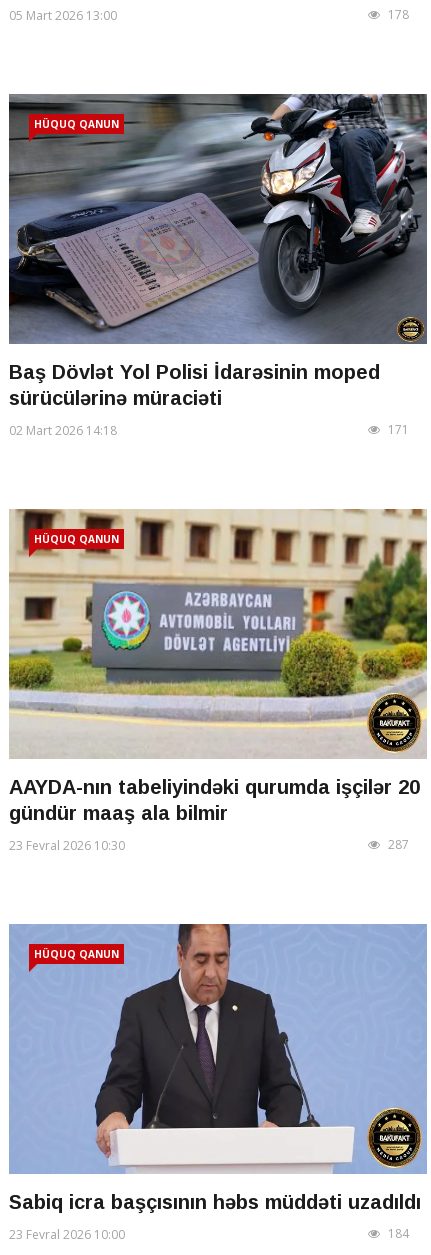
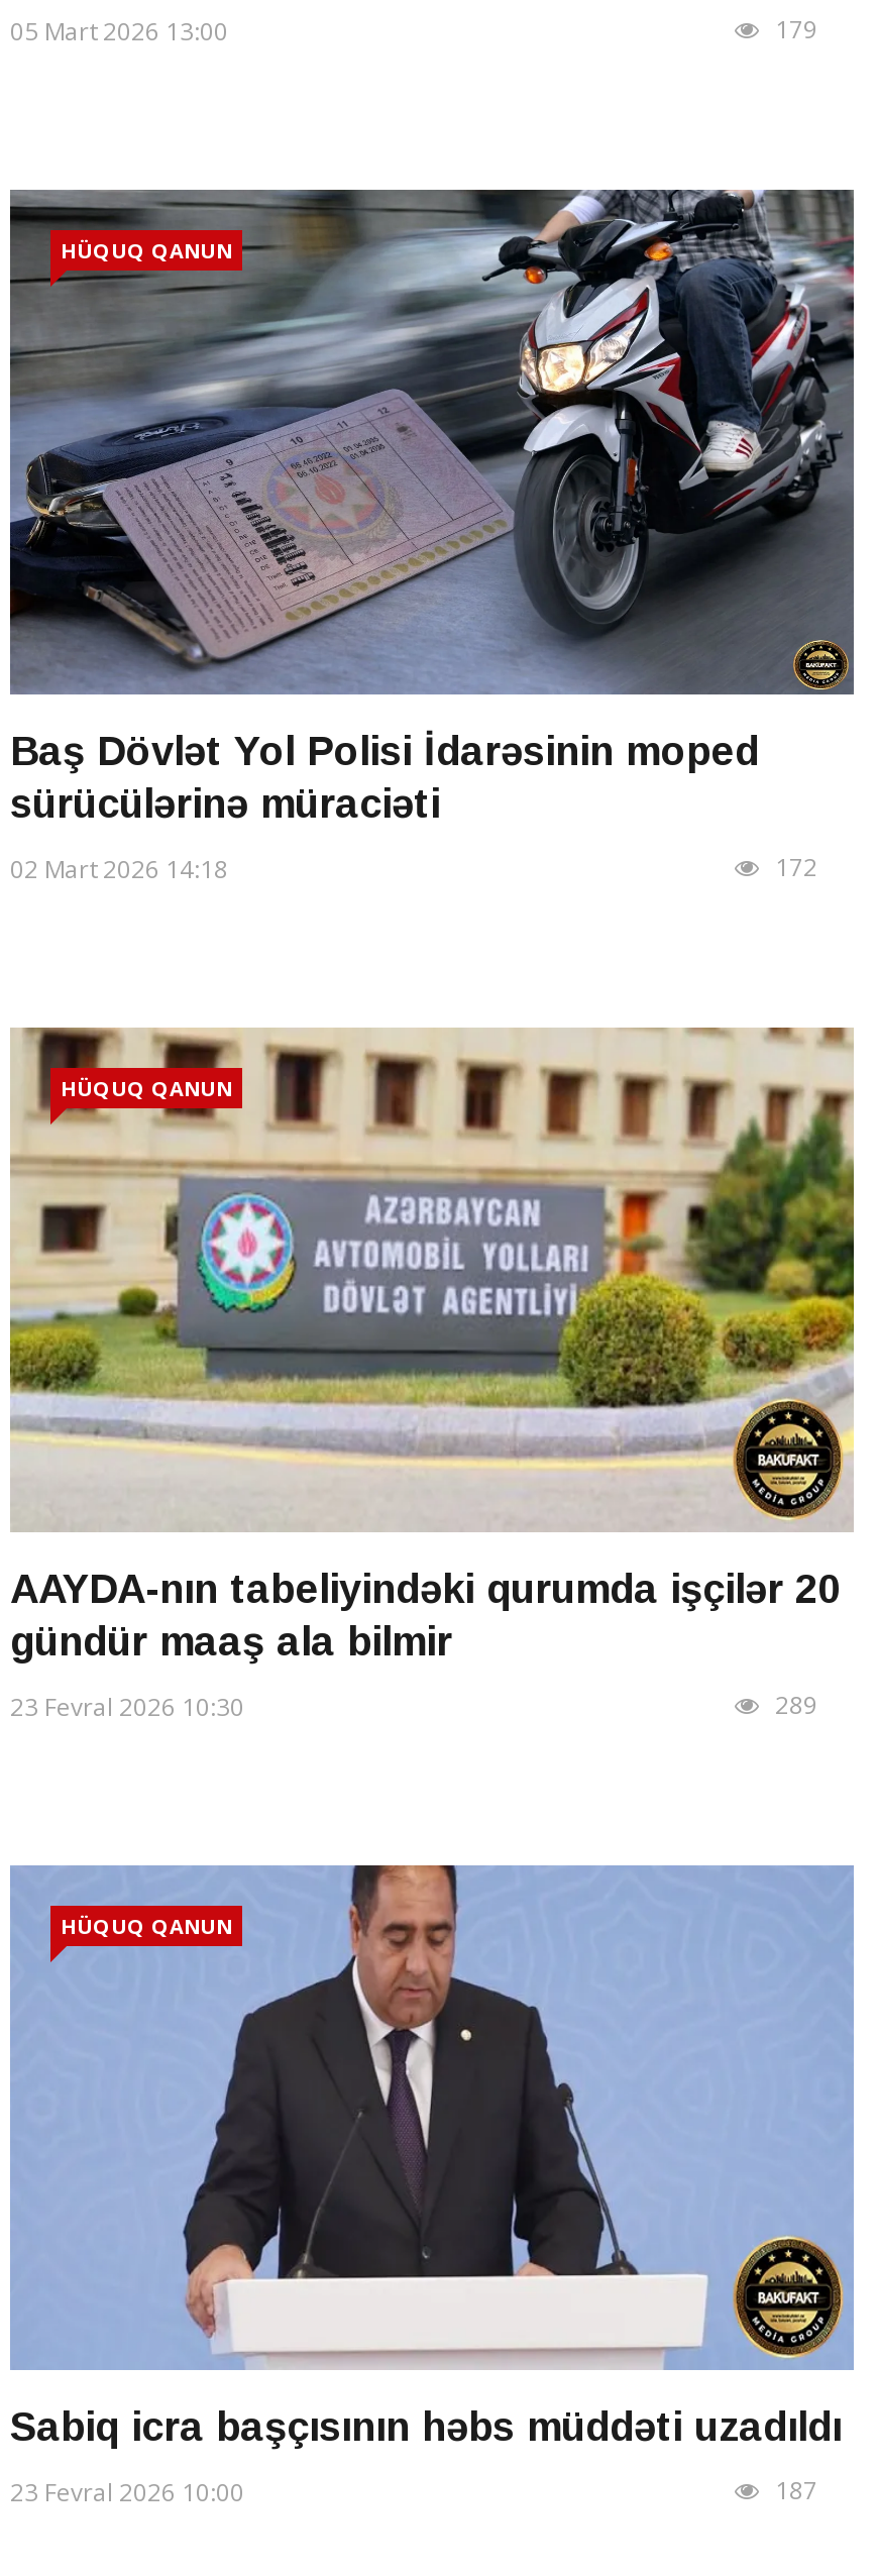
[388,6,409,23] 178 -> [775,12,817,46] 179
[388,421,409,438] 171 -> [775,850,817,884] 172
[388,836,409,853] 287 -> [775,1688,817,1722] 289
[388,1225,409,1242] 184 -> [775,2473,817,2507] 187

